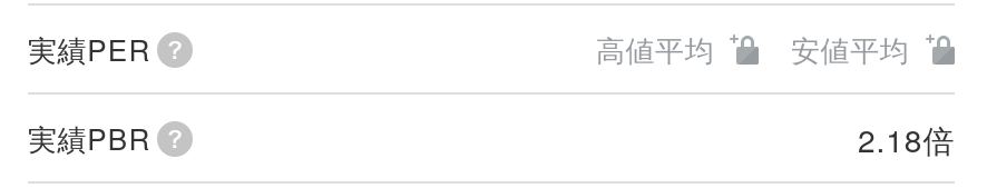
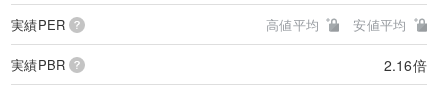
[858,116,955,160] 2.18倍 -> [383,54,427,74] 2.16倍

